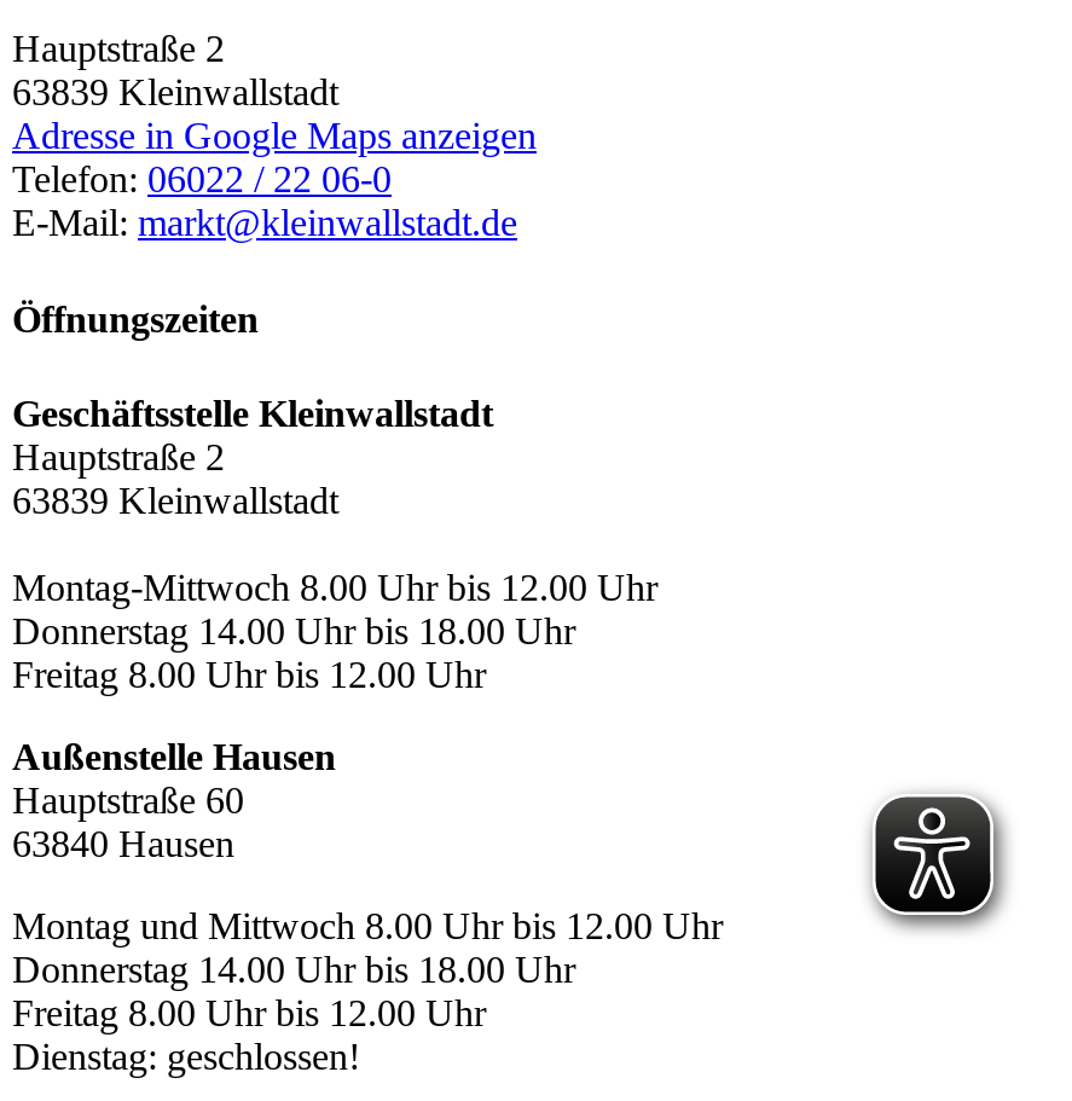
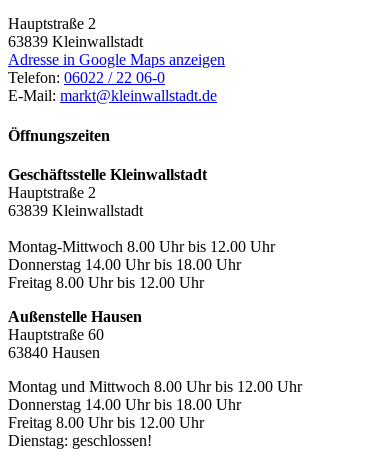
[868,792,1008,932] [image] -> none

